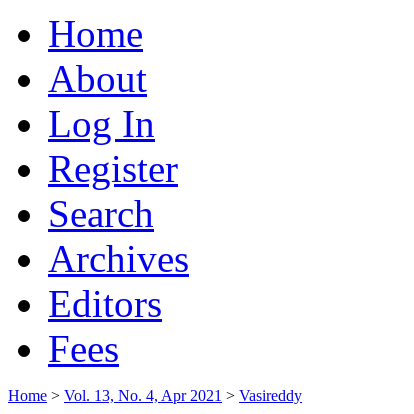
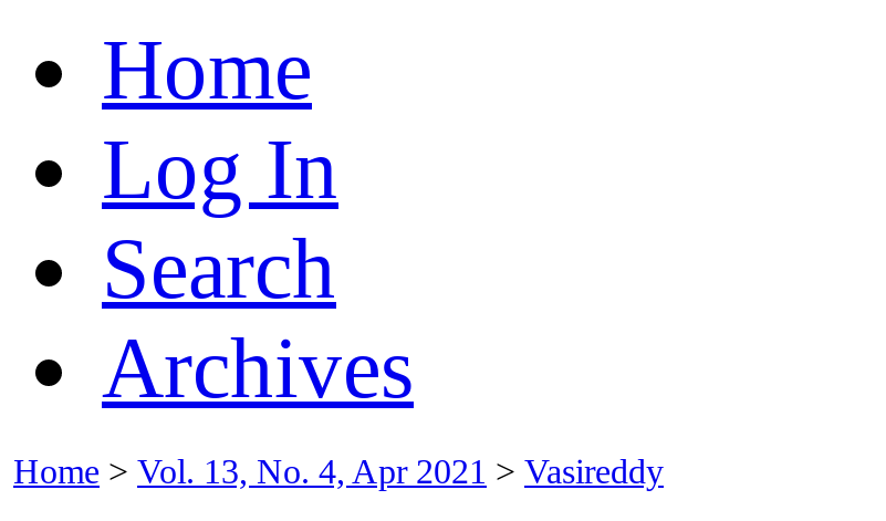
[48,57,147,100] About -> none
[48,147,178,190] Register -> none
[48,282,162,370] Editors | Fees -> none

